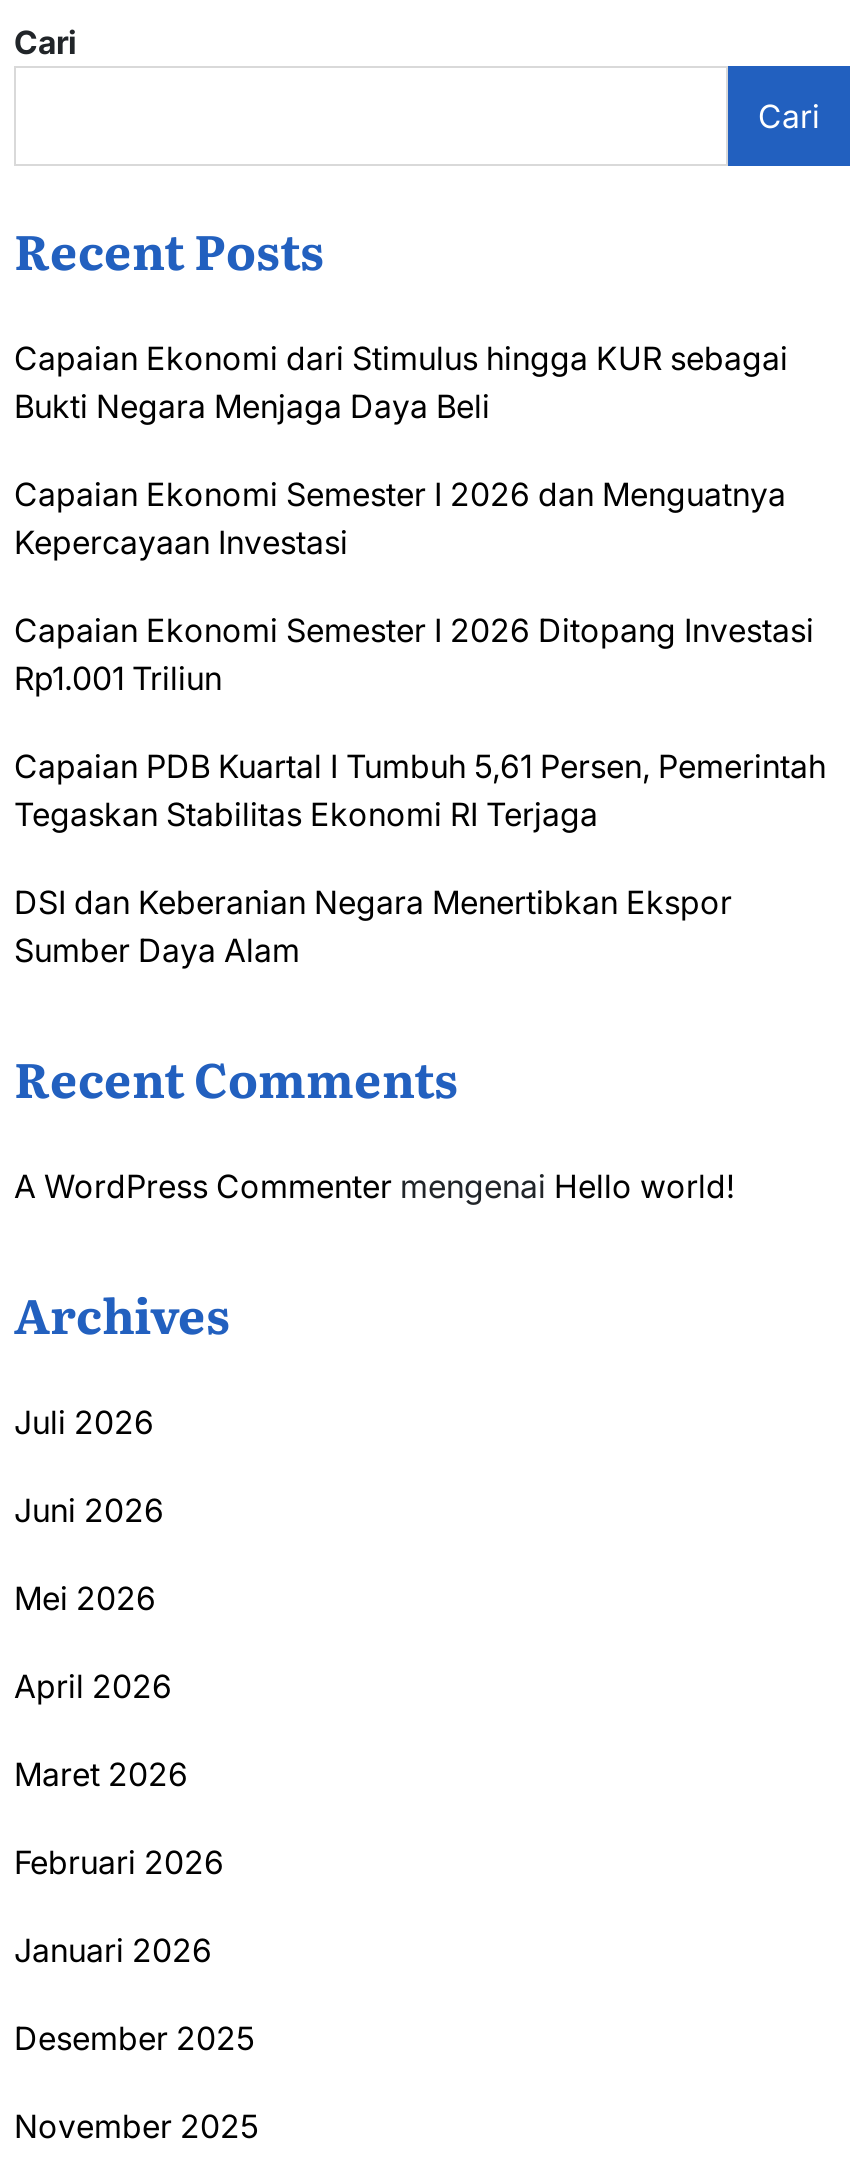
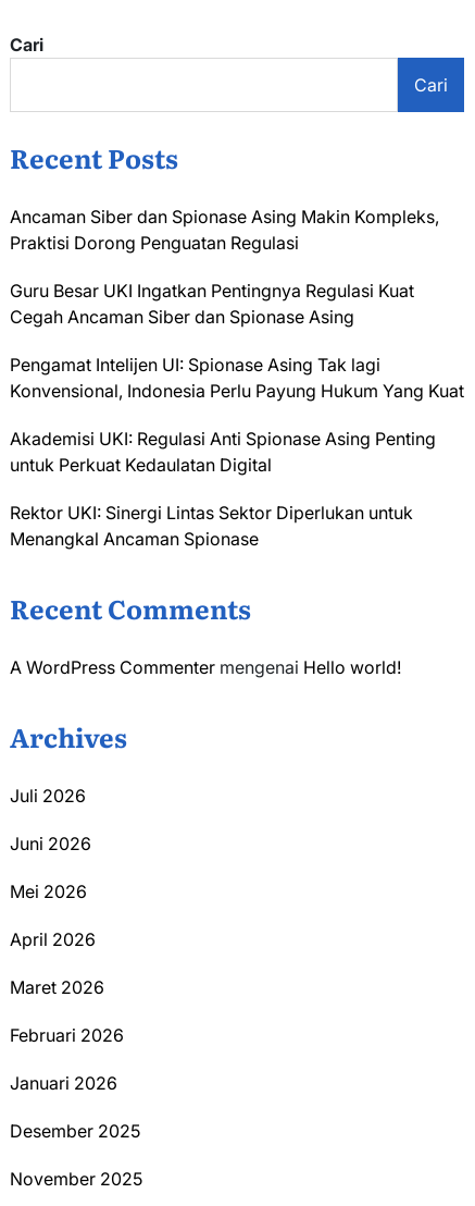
[14,337,788,425] Capaian Ekonomi dari Stimulus hingga KUR sebagai | Bukti Negara Menjaga Daya Beli -> [10,205,439,253] Ancaman Siber dan Spionase Asing Makin Kompleks, | Praktisi Dorong Penguatan Regulasi
[14,473,786,561] Capaian Ekonomi Semester I 2026 dan Menguatnya | Kepercayaan Investasi -> [10,279,414,327] Guru Besar UKI Ingatkan Pentingnya Regulasi Kuat | Cegah Ancaman Siber dan Spionase Asing
[14,609,814,697] Capaian Ekonomi Semester I 2026 Ditopang Investasi | Rp1.001 Triliun -> [10,353,464,401] Pengamat Intelijen UI: Spionase Asing Tak lagi | Konvensional, Indonesia Perlu Payung Hukum Yang Kuat
[14,745,826,833] Capaian PDB Kuartal I Tumbuh 5,61 Persen, Pemerintah | Tegaskan Stabilitas Ekonomi RI Terjaga -> [10,427,436,475] Akademisi UKI: Regulasi Anti Spionase Asing Penting | untuk Perkuat Kedaulatan Digital
[14,881,732,969] DSI dan Keberanian Negara Menertibkan Ekspor | Sumber Daya Alam -> [10,501,413,549] Rektor UKI: Sinergi Lintas Sektor Diperlukan untuk | Menangkal Ancaman Spionase

